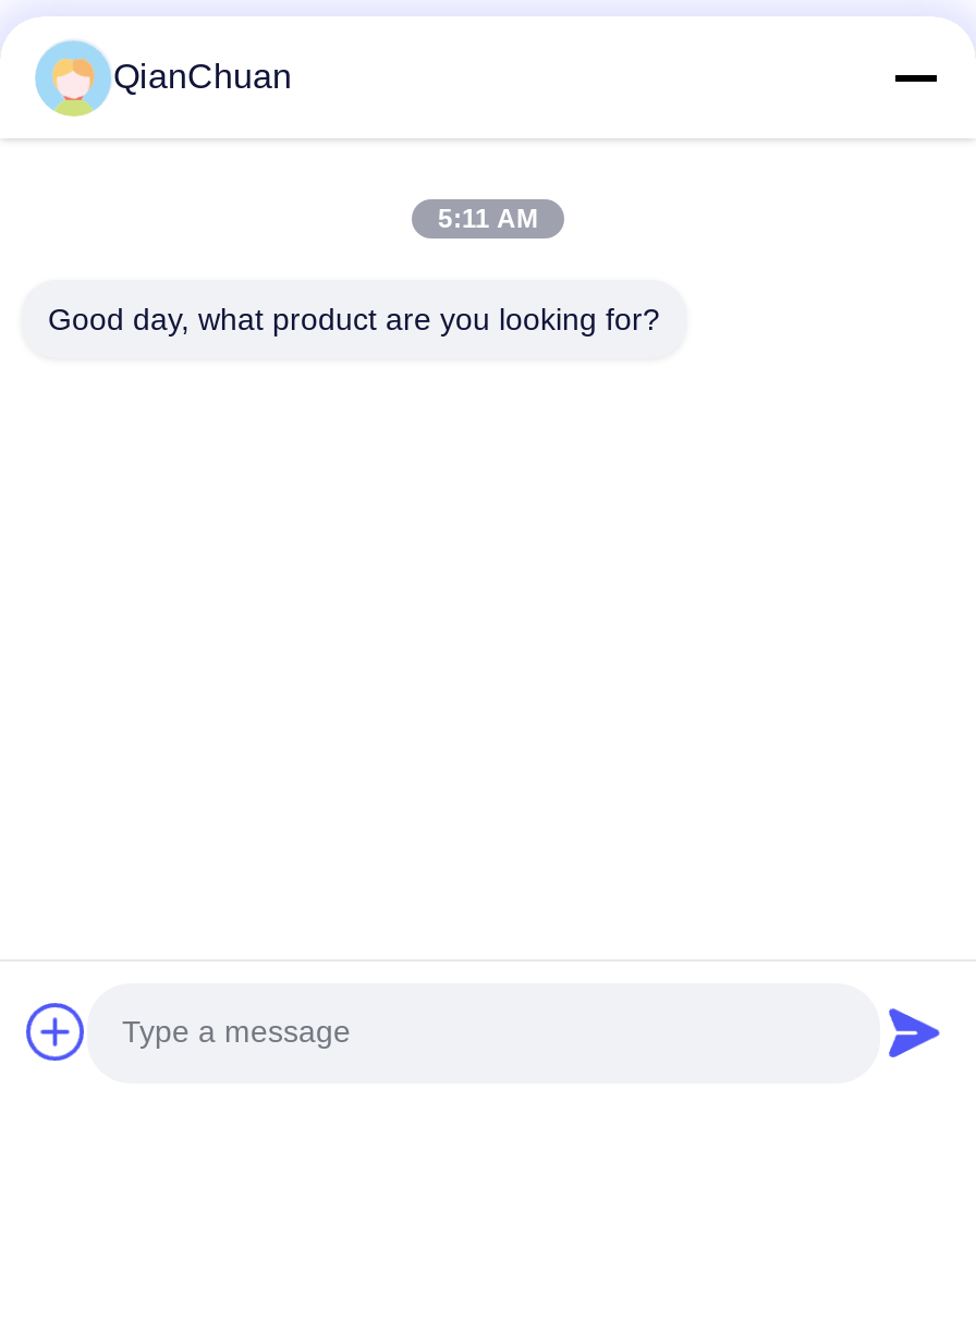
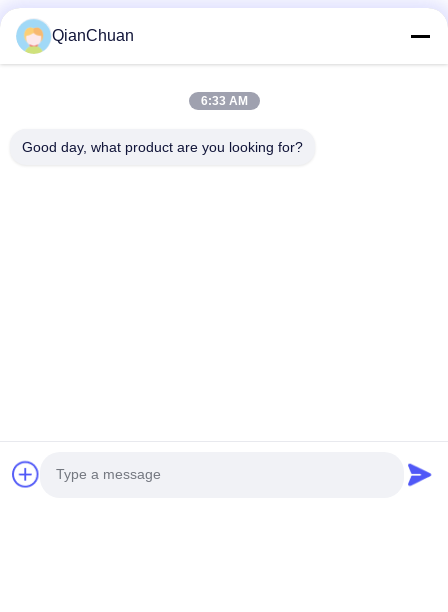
[438,204,538,234] 5:11 AM -> [200,94,247,108] 6:33 AM

